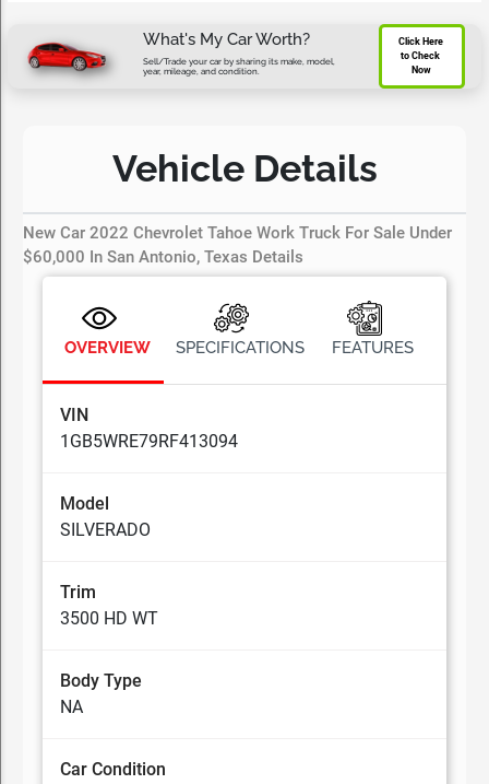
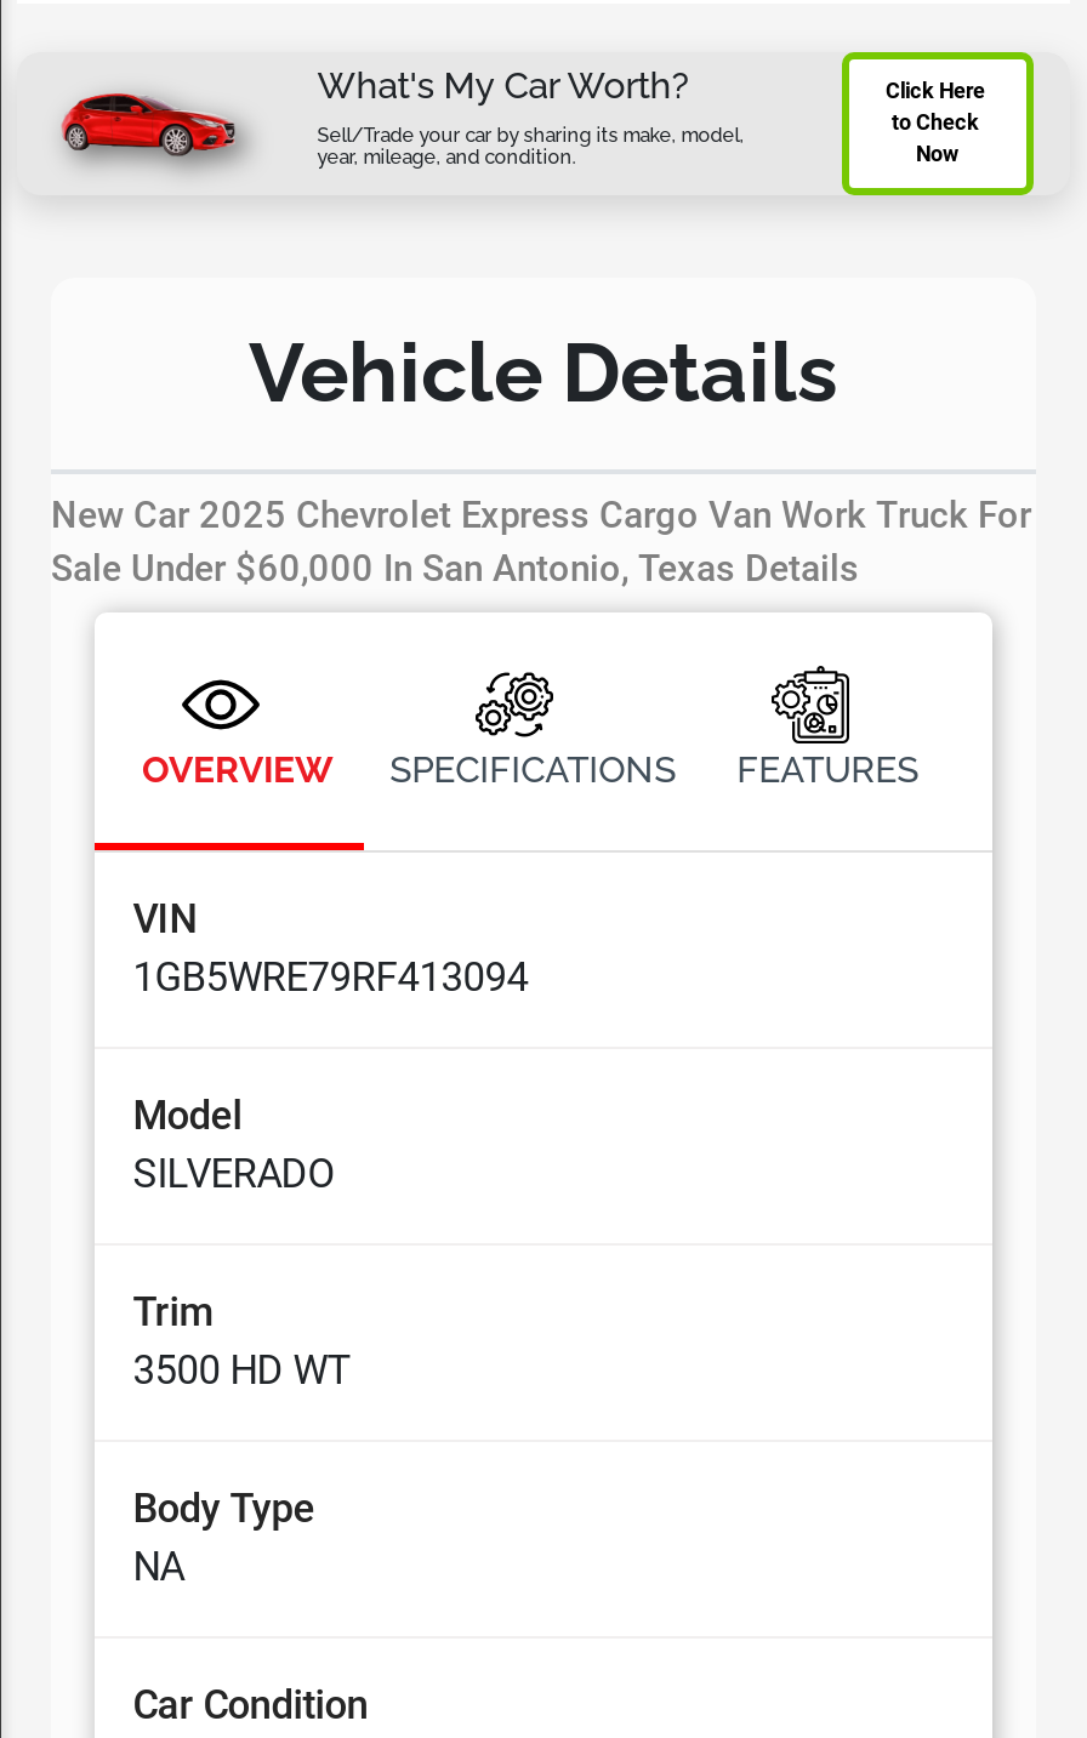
[23,224,452,267] New Car 2022 Chevrolet Tahoe Work Truck For Sale Under | $60,000 In San Antonio, Texas Details -> [51,495,1031,592] New Car 2025 Chevrolet Express Cargo Van Work Truck For | Sale Under $60,000 In San Antonio, Texas Details

